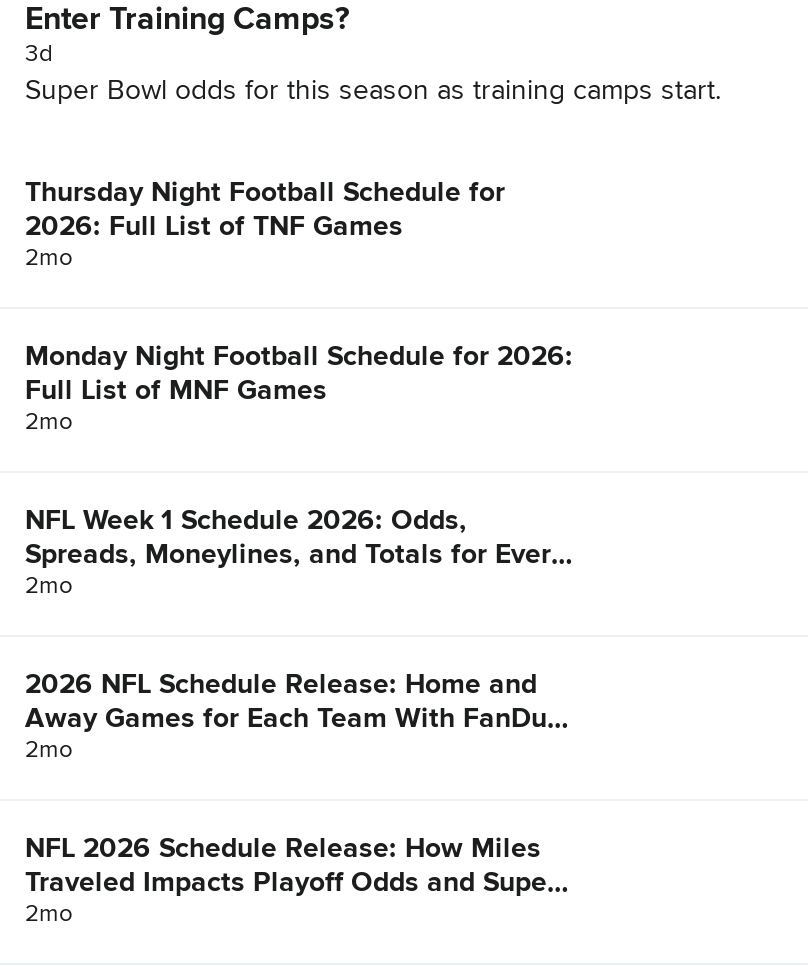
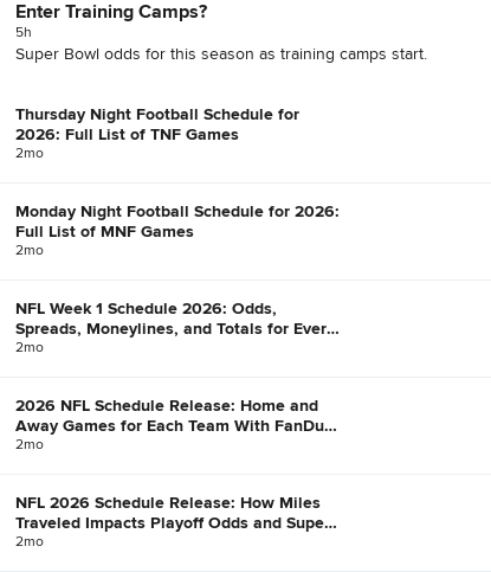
[25,44,53,68] 3d -> [15,26,32,40] 5h

